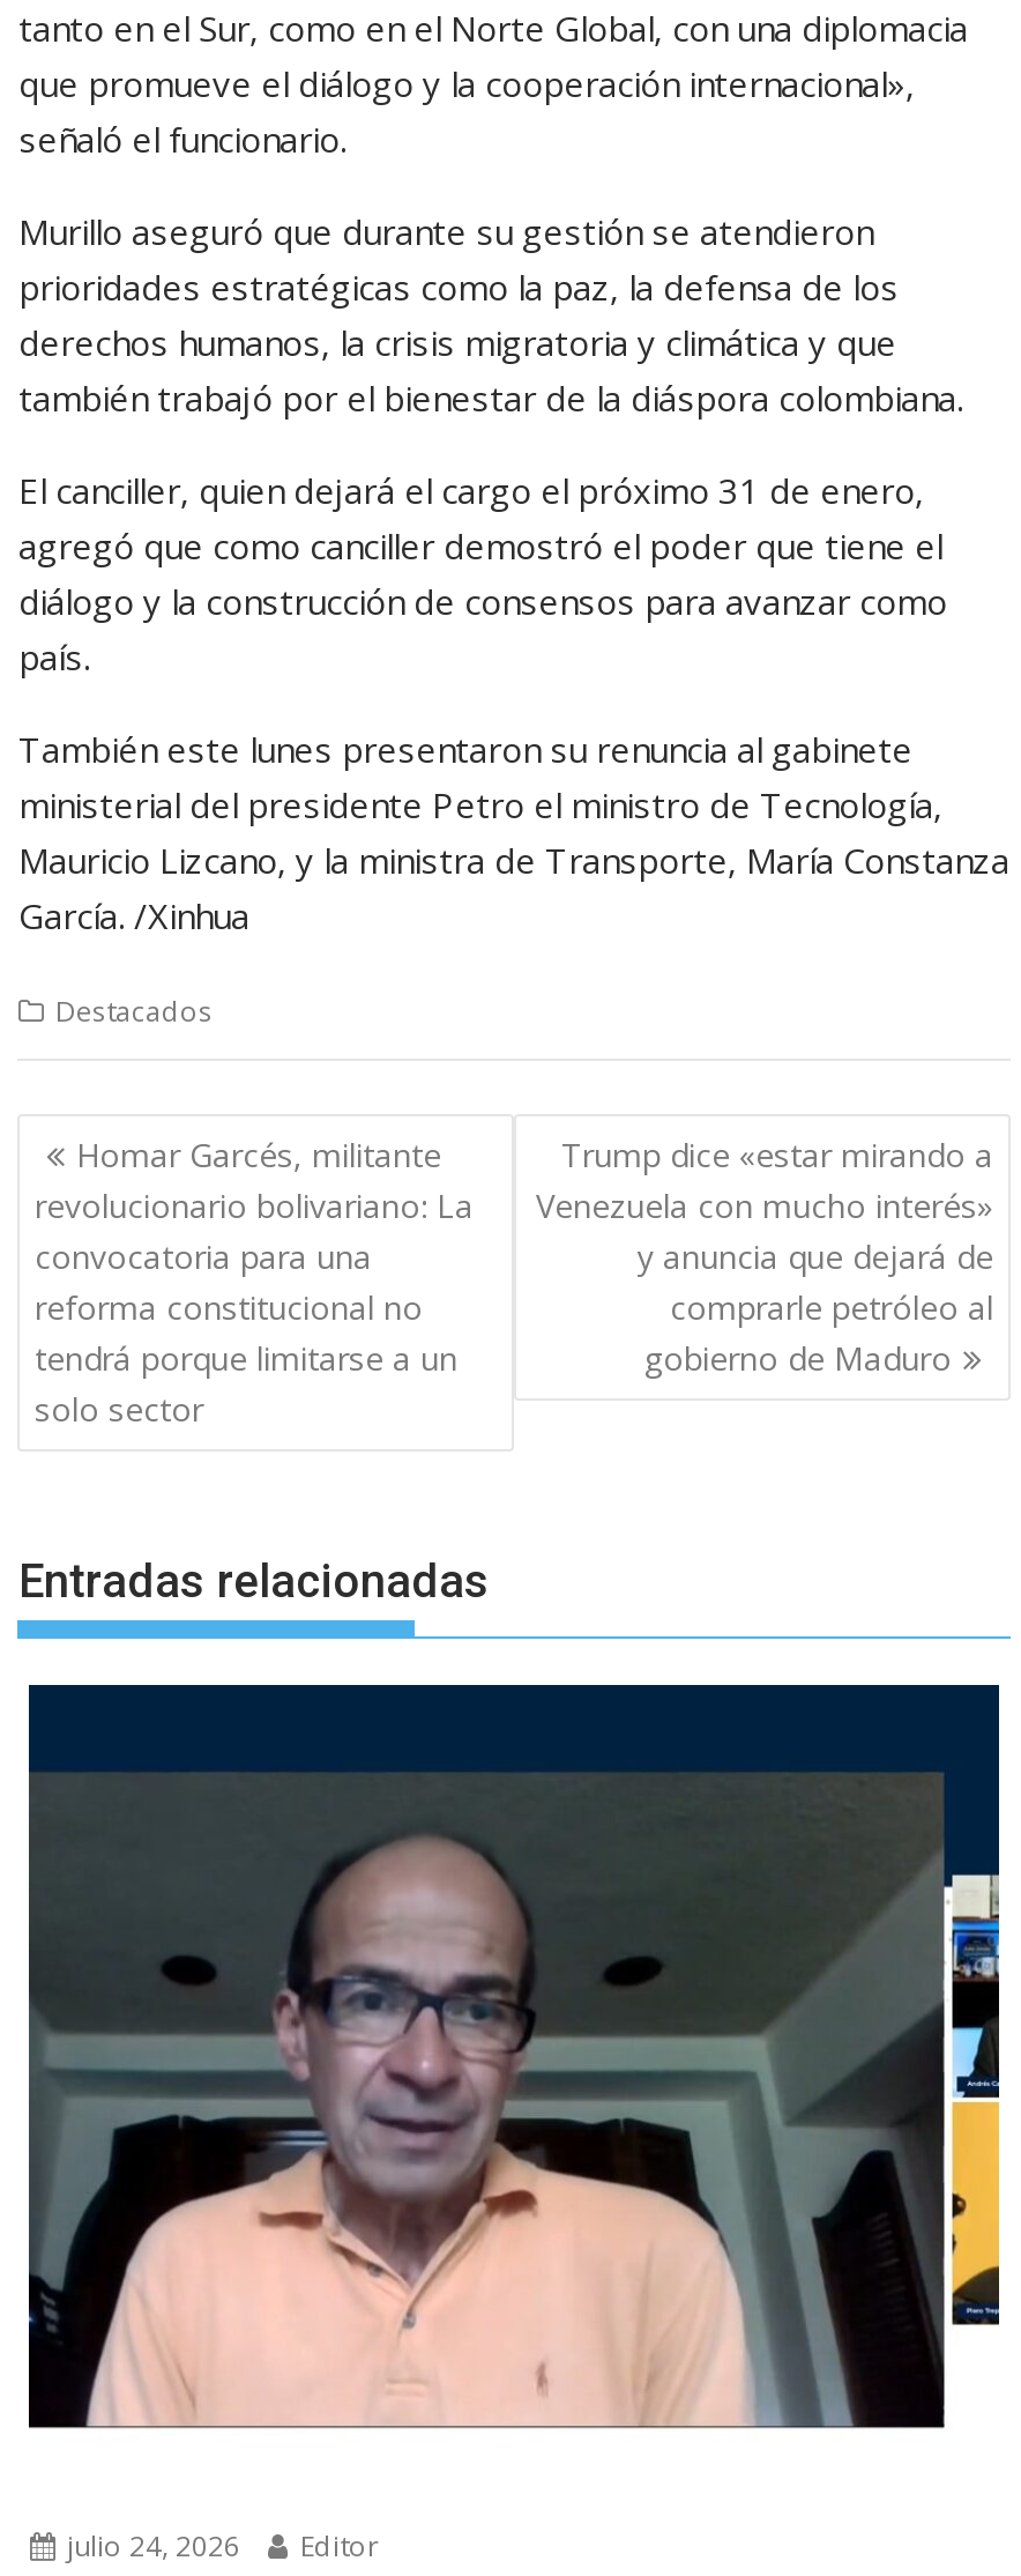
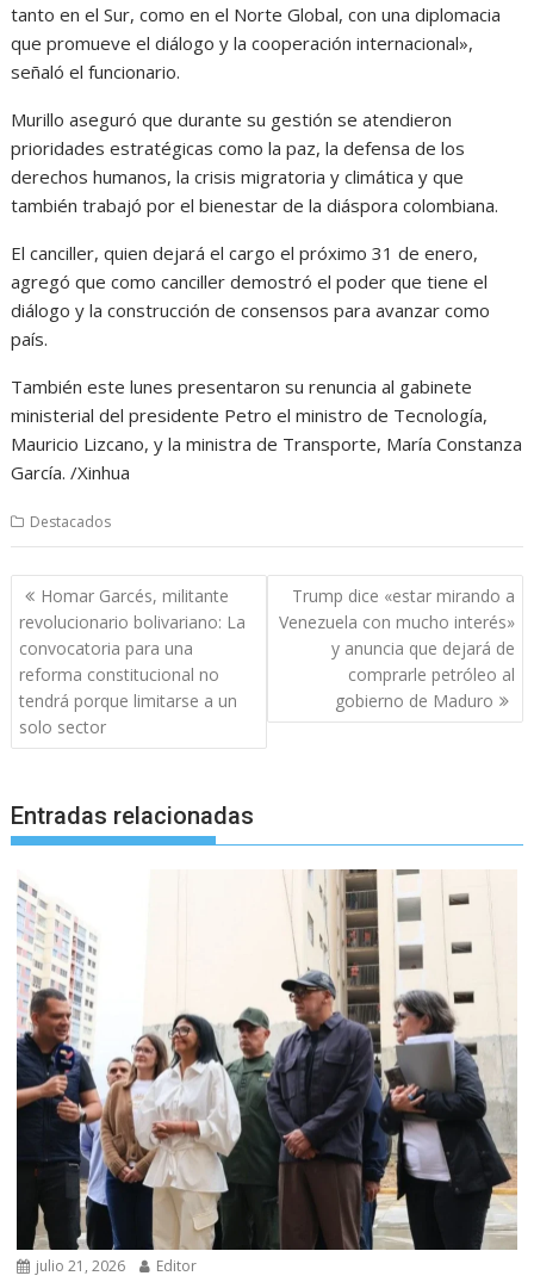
[27,1683,1001,2567] [image] | julio 24, 2026 Editor -> [15,868,519,1277] [image] | julio 21, 2026 Editor

